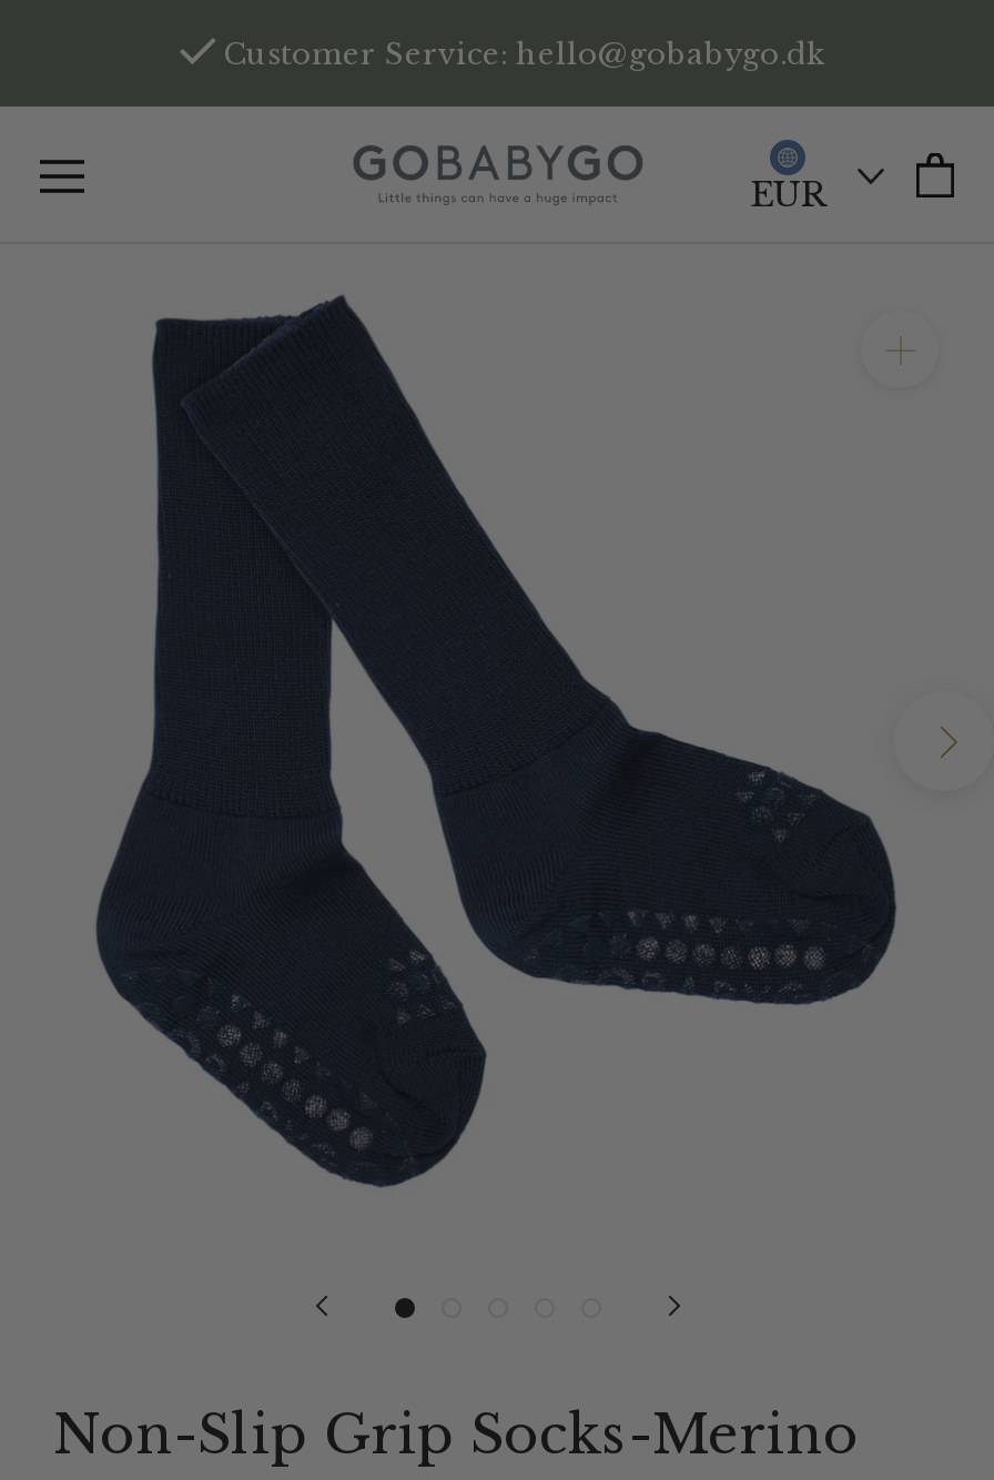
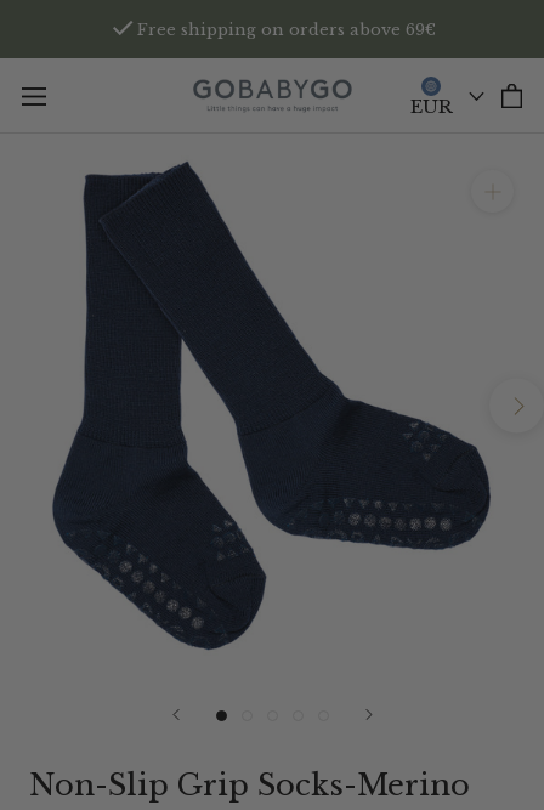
[223,34,824,72] Customer Service: hello@gobabygo.dk -> [137,19,436,39] Free shipping on orders above 69€

